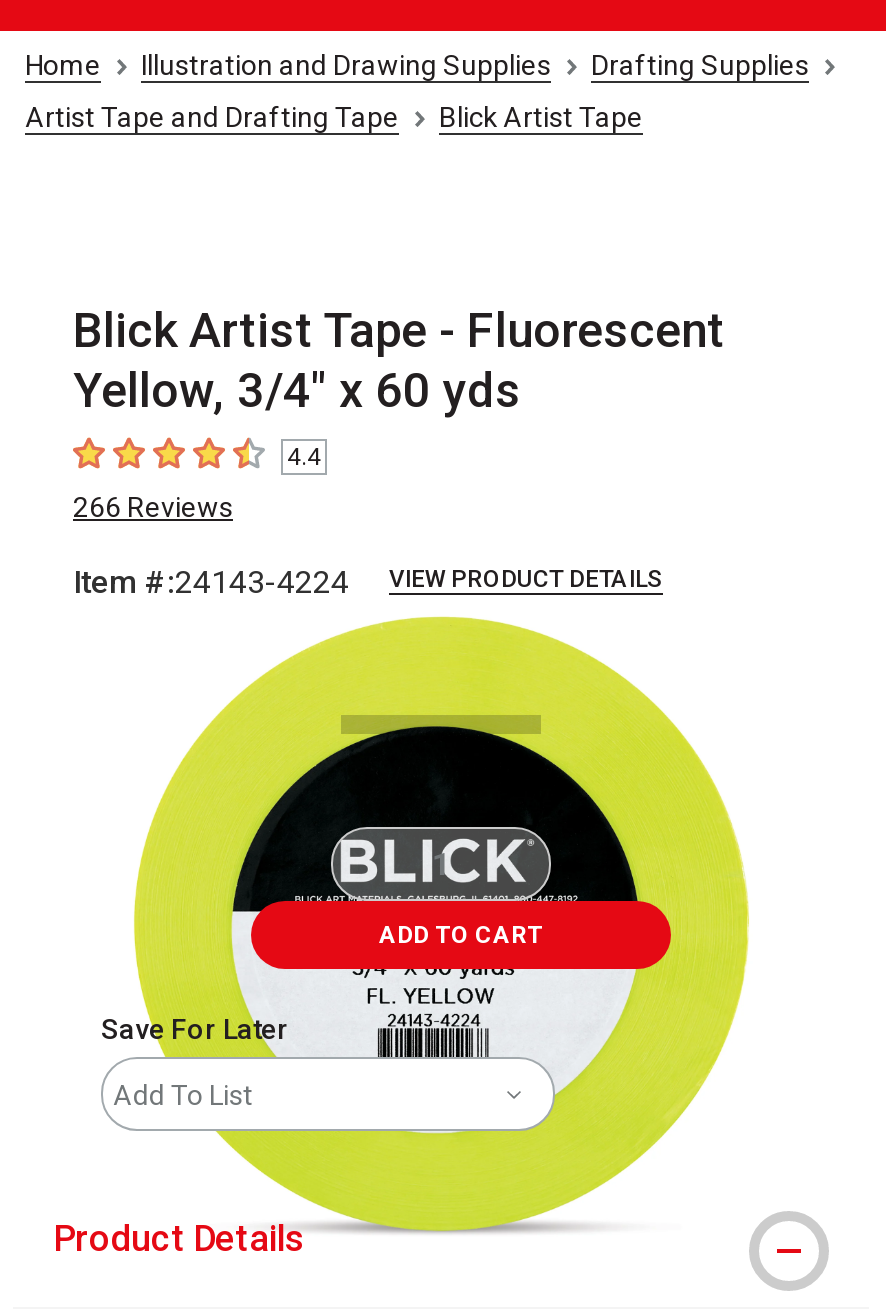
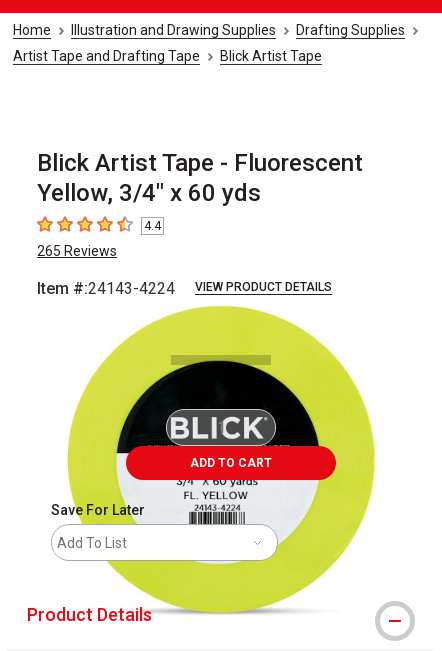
[73,491,233,523] 266 Reviews -> [37,243,117,259] 265 Reviews

